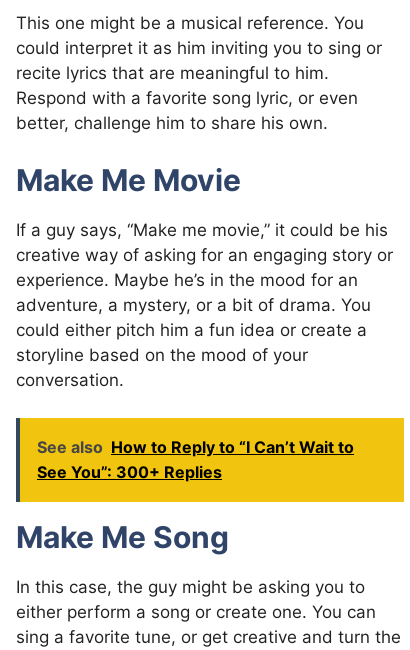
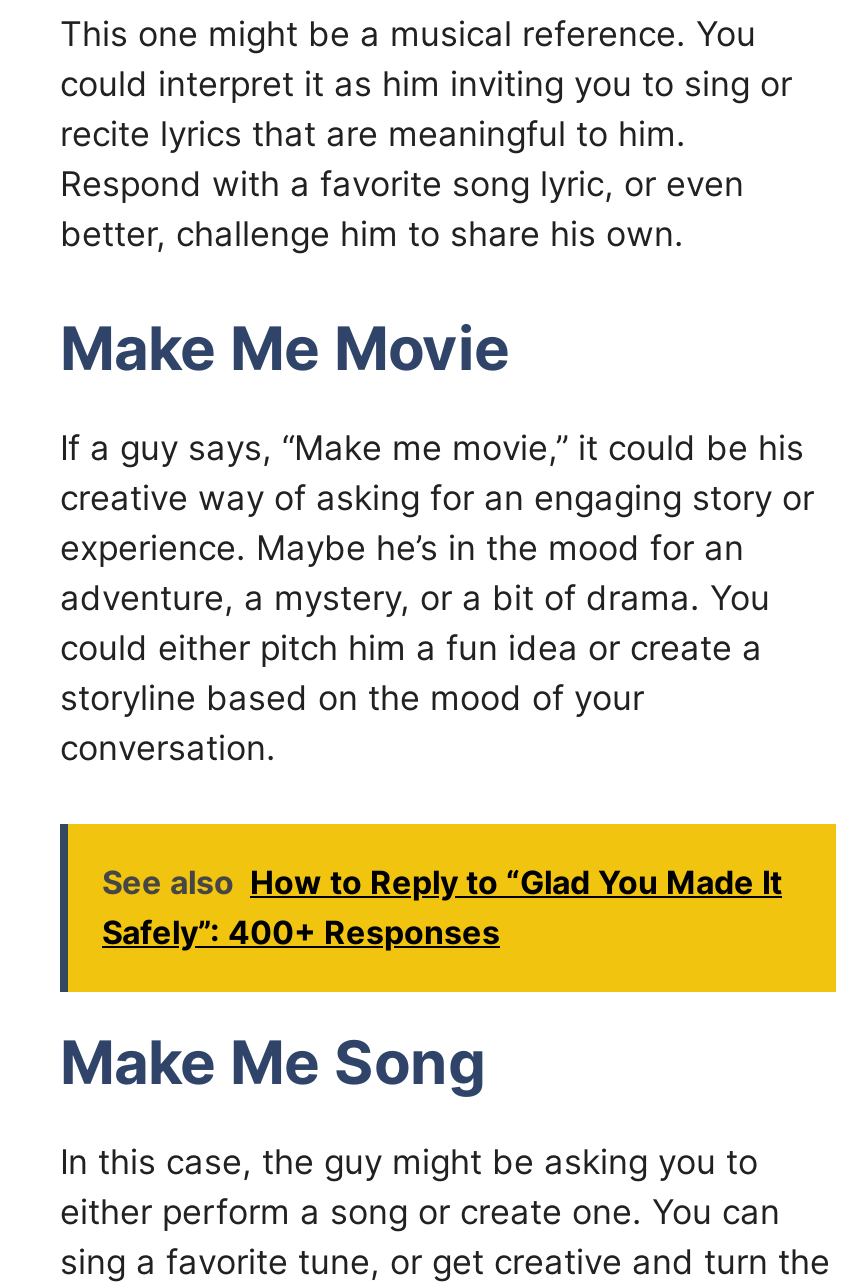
[37,437,354,482] See also How to Reply to “I Can’t Wait to | See You”: 300+ Replies -> [102,863,782,953] See also How to Reply to “Glad You Made It | Safely”: 400+ Responses

